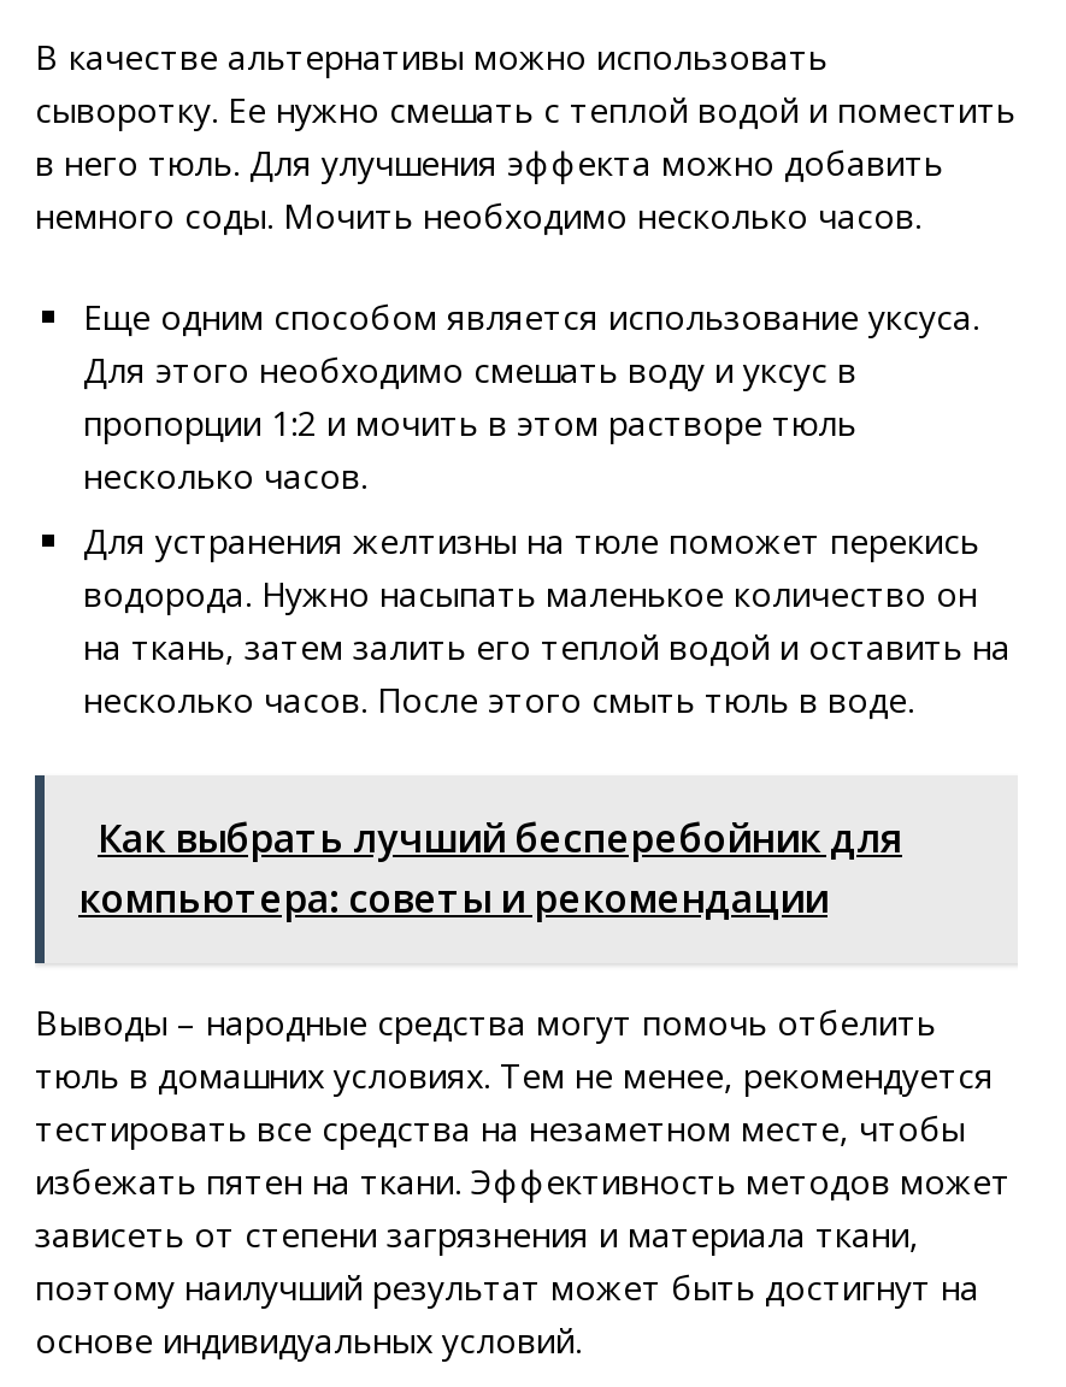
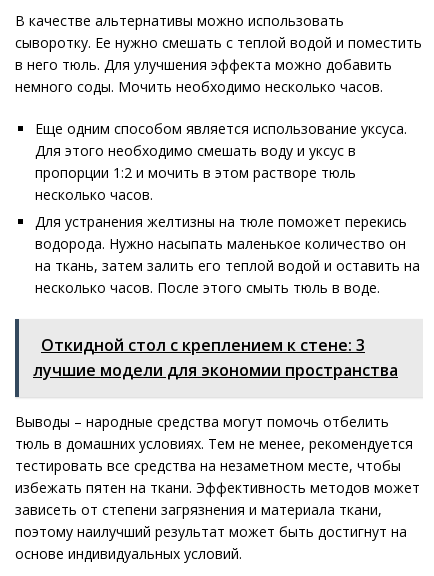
[78,811,902,925] Как выбрать лучший бесперебойник для | компьютера: советы и рекомендации -> [33,334,398,381] Откидной стол с креплением к стене: 3 | лучшие модели для экономии пространства

